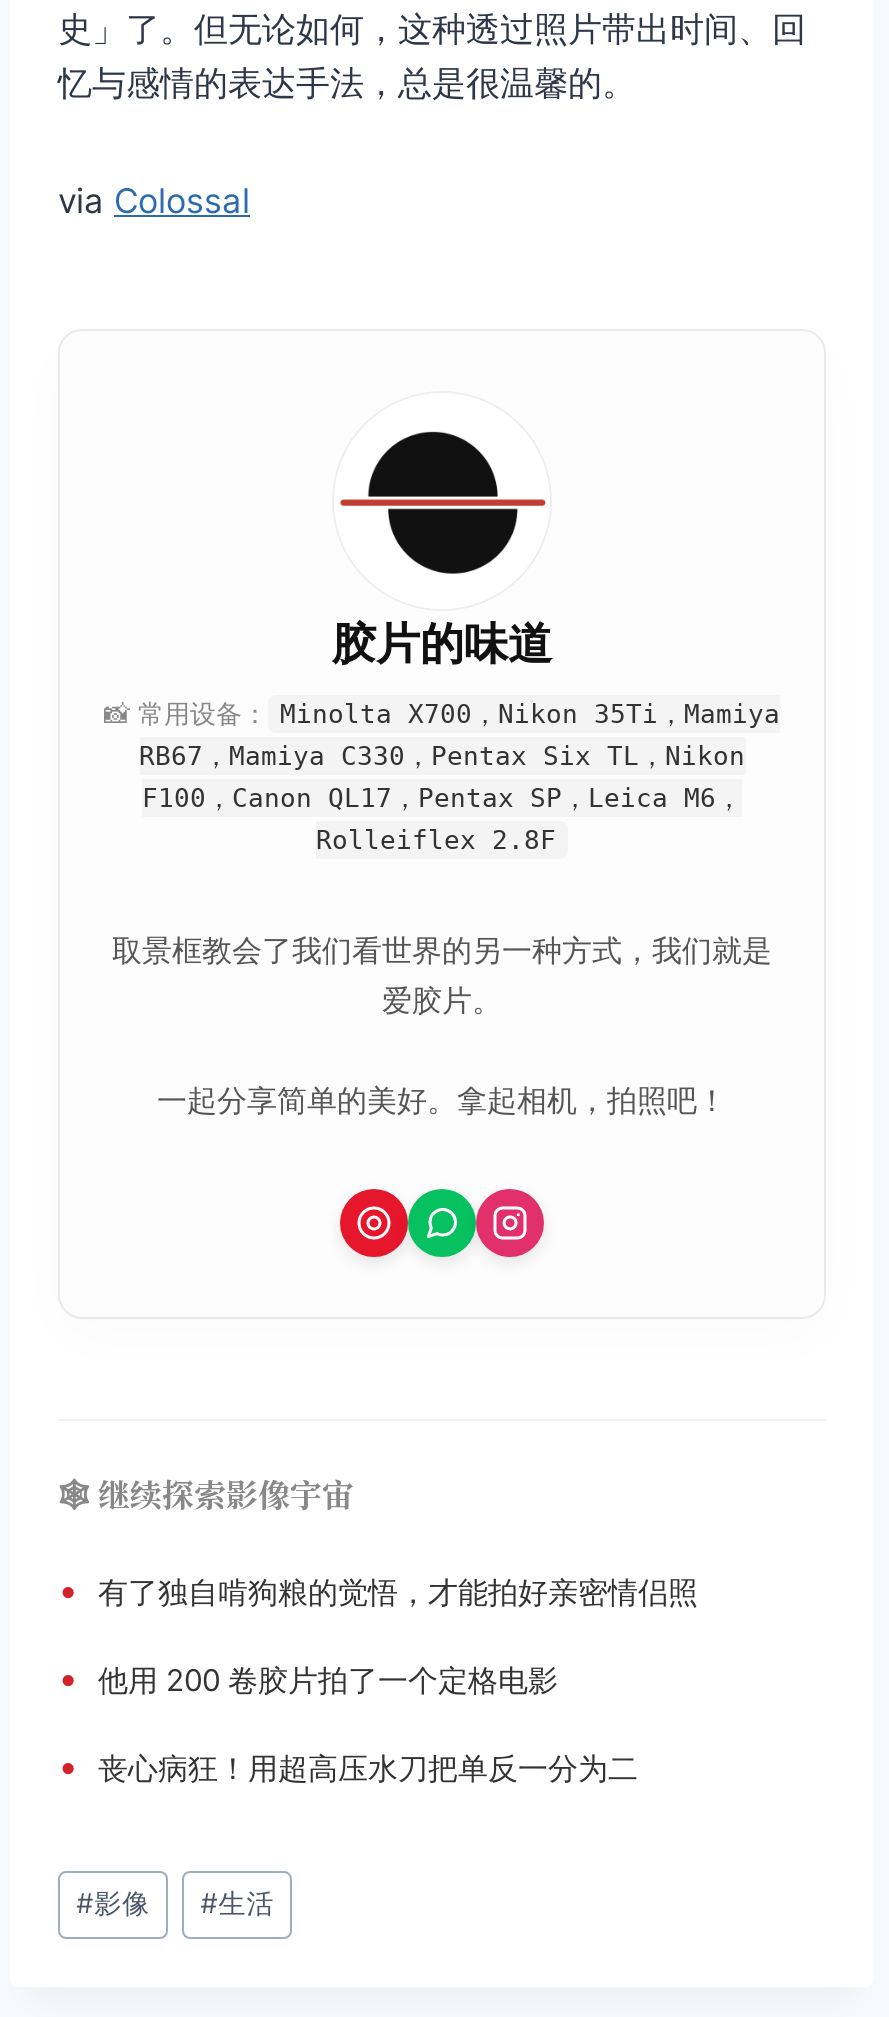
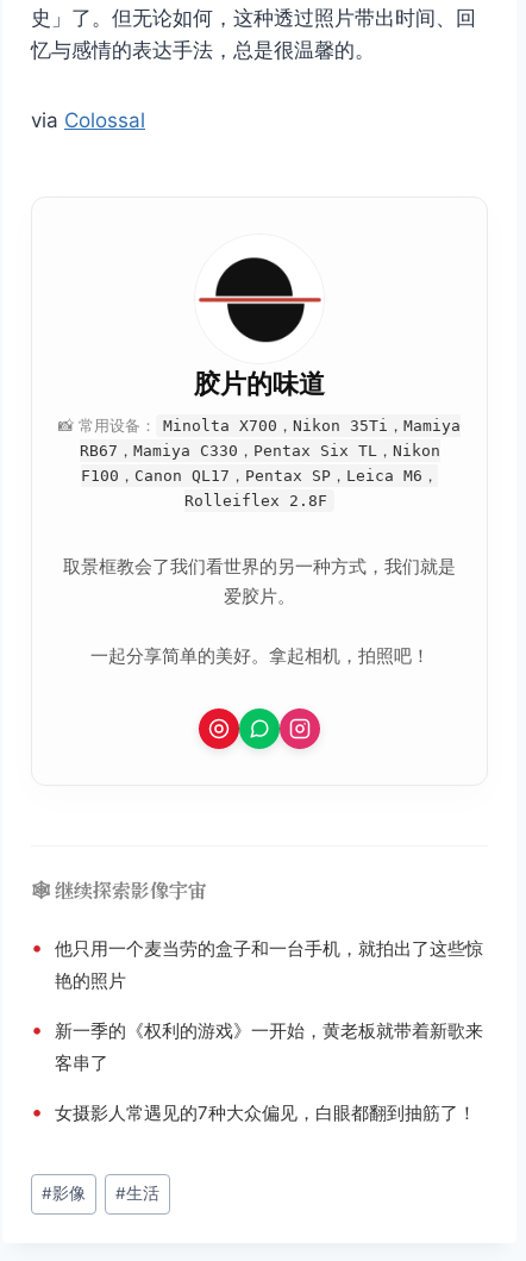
[58,1569,698,1611] • 有了独自啃狗粮的觉悟，才能拍好亲密情侣照 -> [31,935,483,992] • 他只用一个麦当劳的盒子和一台手机，就拍出了这些惊 | 艳的照片
[58,1657,558,1699] • 他用 200 卷胶片拍了一个定格电影 -> [31,1017,483,1074] • 新一季的《权利的游戏》一开始，黄老板就带着新歌来 | 客串了
[58,1745,638,1787] • 丧心病狂！用超高压水刀把单反一分为二 -> [31,1099,476,1124] • 女摄影人常遇见的7种大众偏见，白眼都翻到抽筋了！

